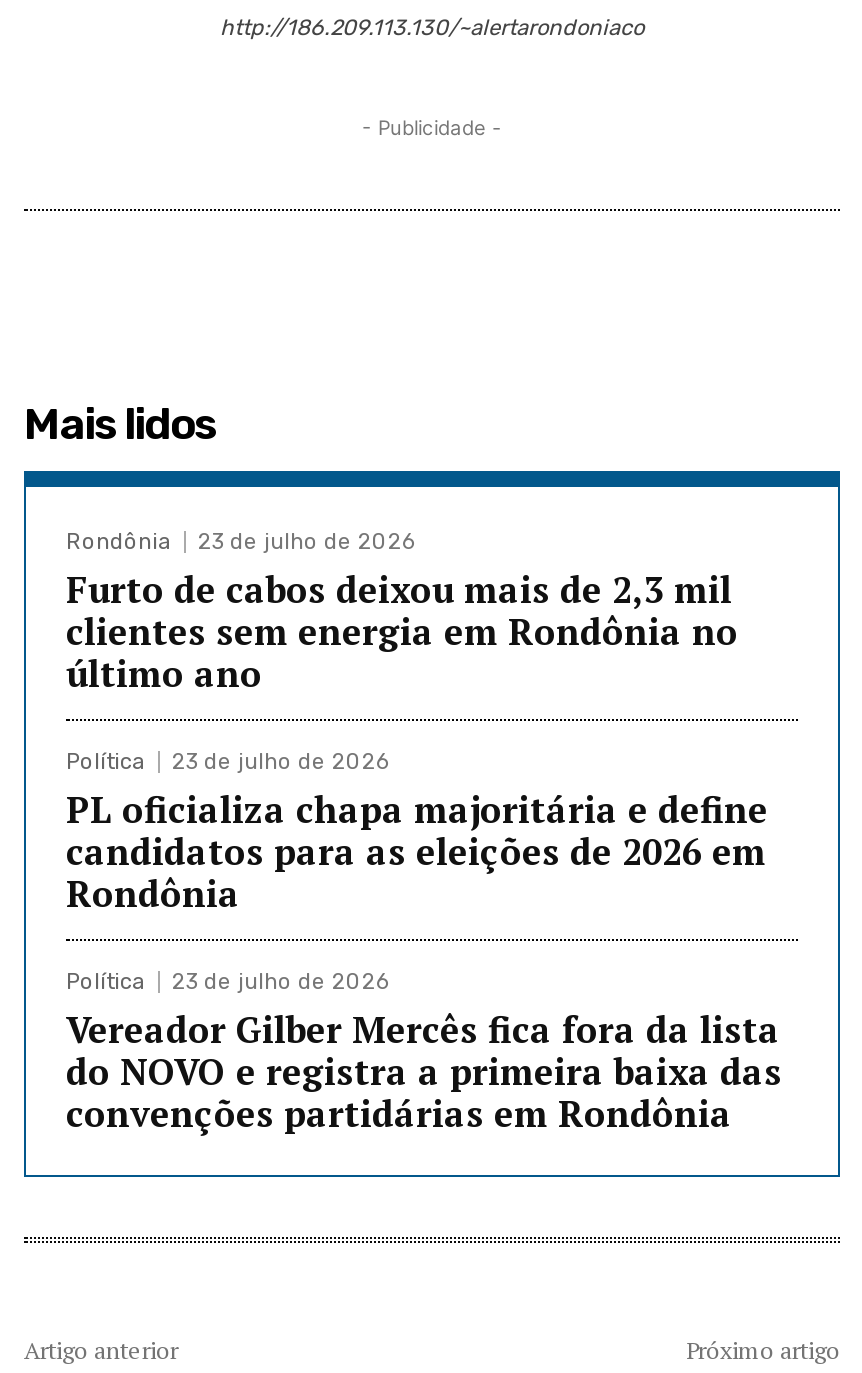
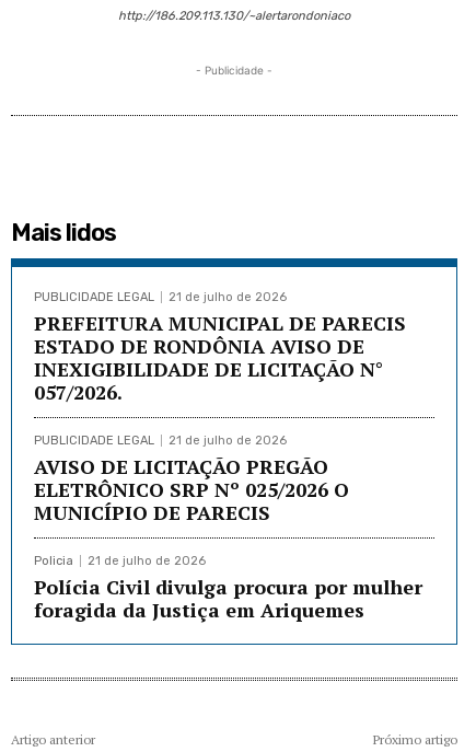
[66,529,738,697] Rondônia | 23 de julho de 2026 | Furto de cabos deixou mais de 2,3 mil | clientes sem energia em Rondônia no | último ano -> [34,290,411,405] PUBLICIDADE LEGAL | 21 de julho de 2026 | PREFEITURA MUNICIPAL DE PARECIS | ESTADO DE RONDÔNIA AVISO DE | INEXIGIBILIDADE DE LICITAÇÃO N° | 057/2026.
[66,749,768,917] Política | 23 de julho de 2026 | PL oficializa chapa majoritária e define | candidatos para as eleições de 2026 em | Rondônia -> [34,433,349,525] PUBLICIDADE LEGAL | 21 de julho de 2026 | AVISO DE LICITAÇÃO PREGÃO | ELETRÔNICO SRP Nº 025/2026 O | MUNICÍPIO DE PARECIS
[66,969,782,1137] Política | 23 de julho de 2026 | Vereador Gilber Mercês fica fora da lista | do NOVO e registra a primeira baixa das | convenções partidárias em Rondônia -> [34,554,422,623] Policia | 21 de julho de 2026 | Polícia Civil divulga procura por mulher | foragida da Justiça em Ariquemes

